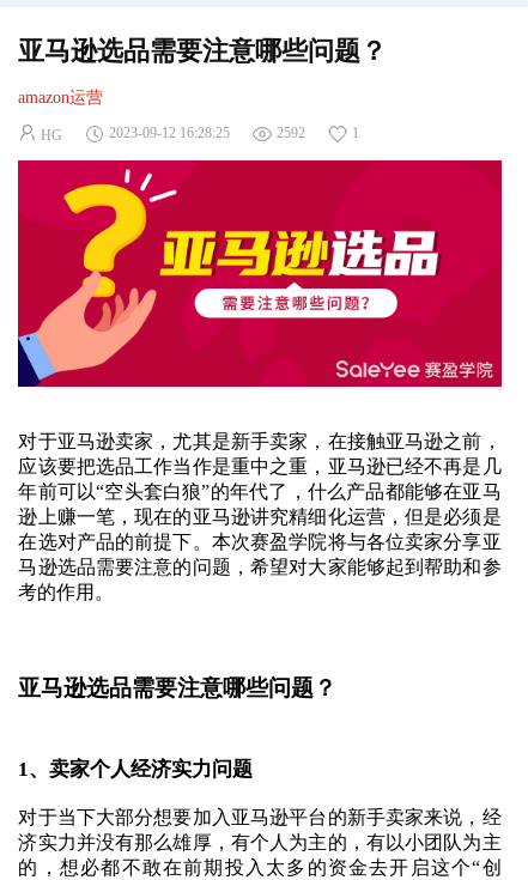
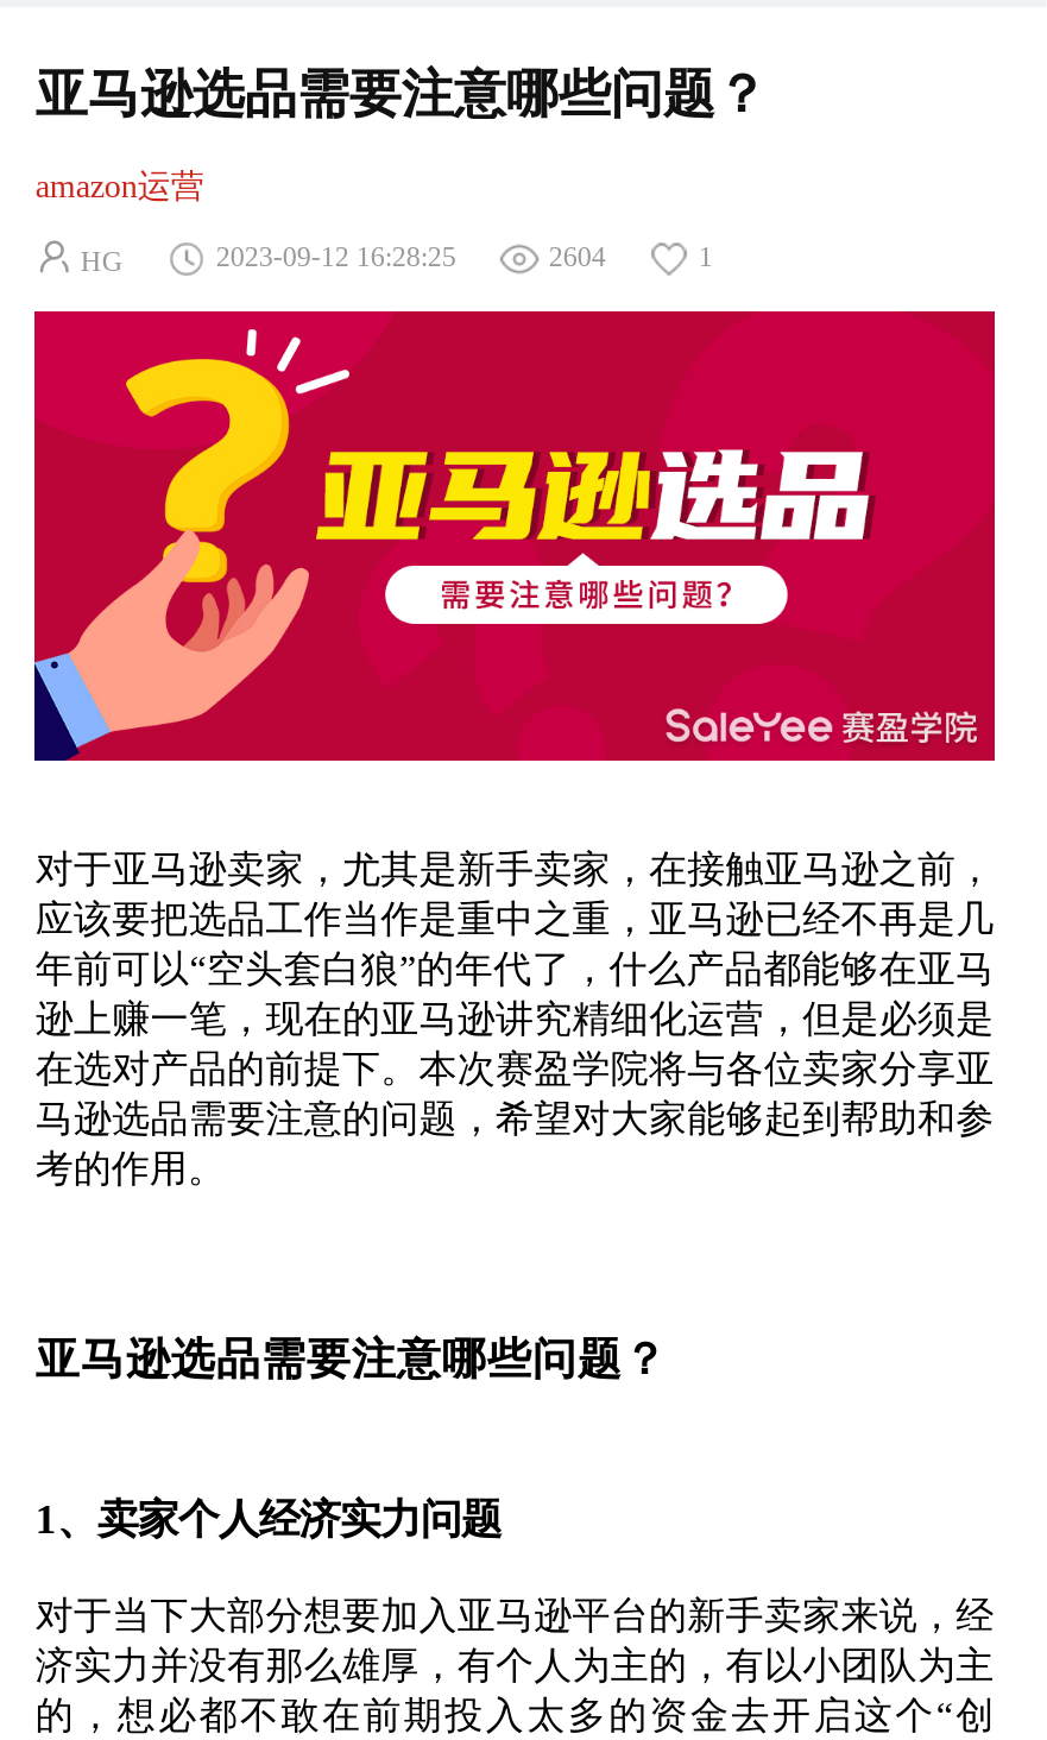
[277,125,306,141] 2592 -> [549,240,606,273] 2604

